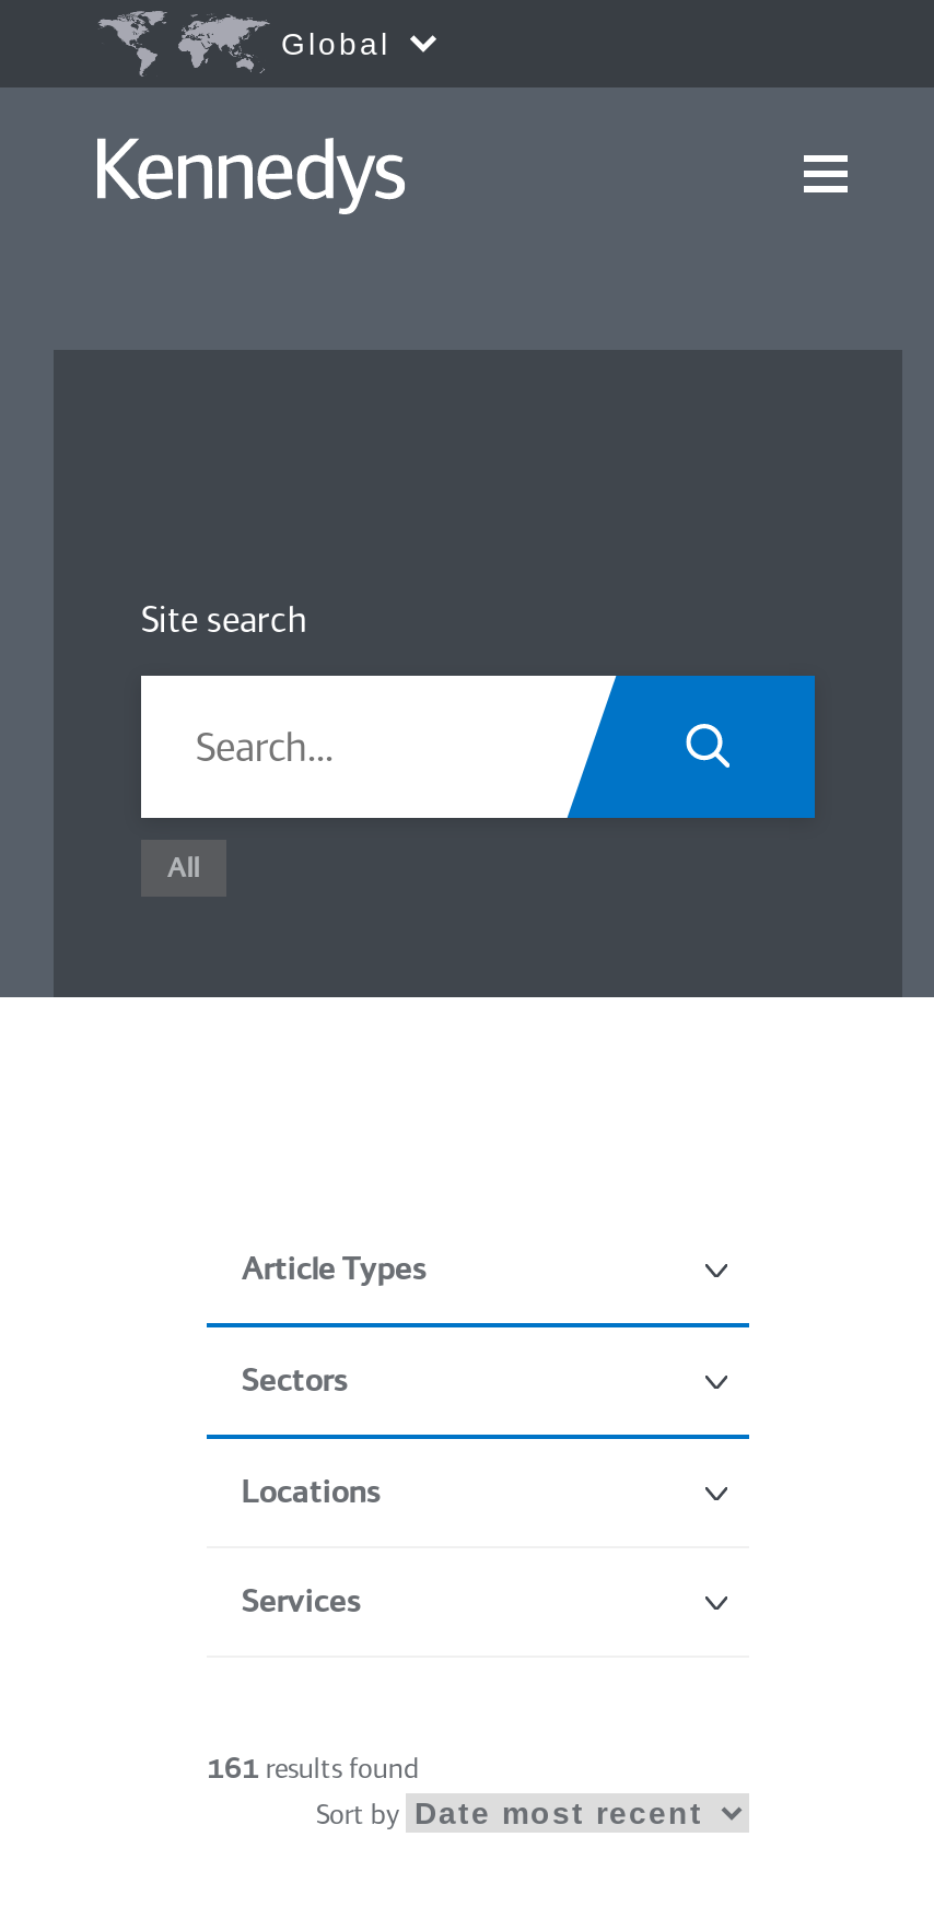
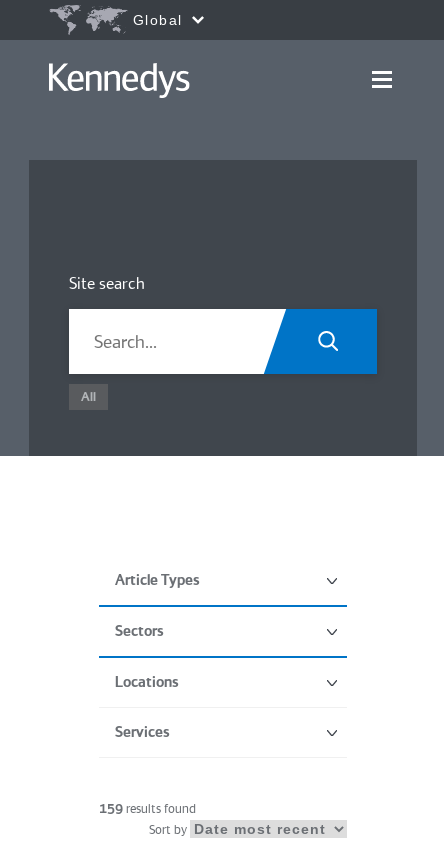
[207,1752,419,1785] 161 results found -> [99,801,196,816] 159 results found

